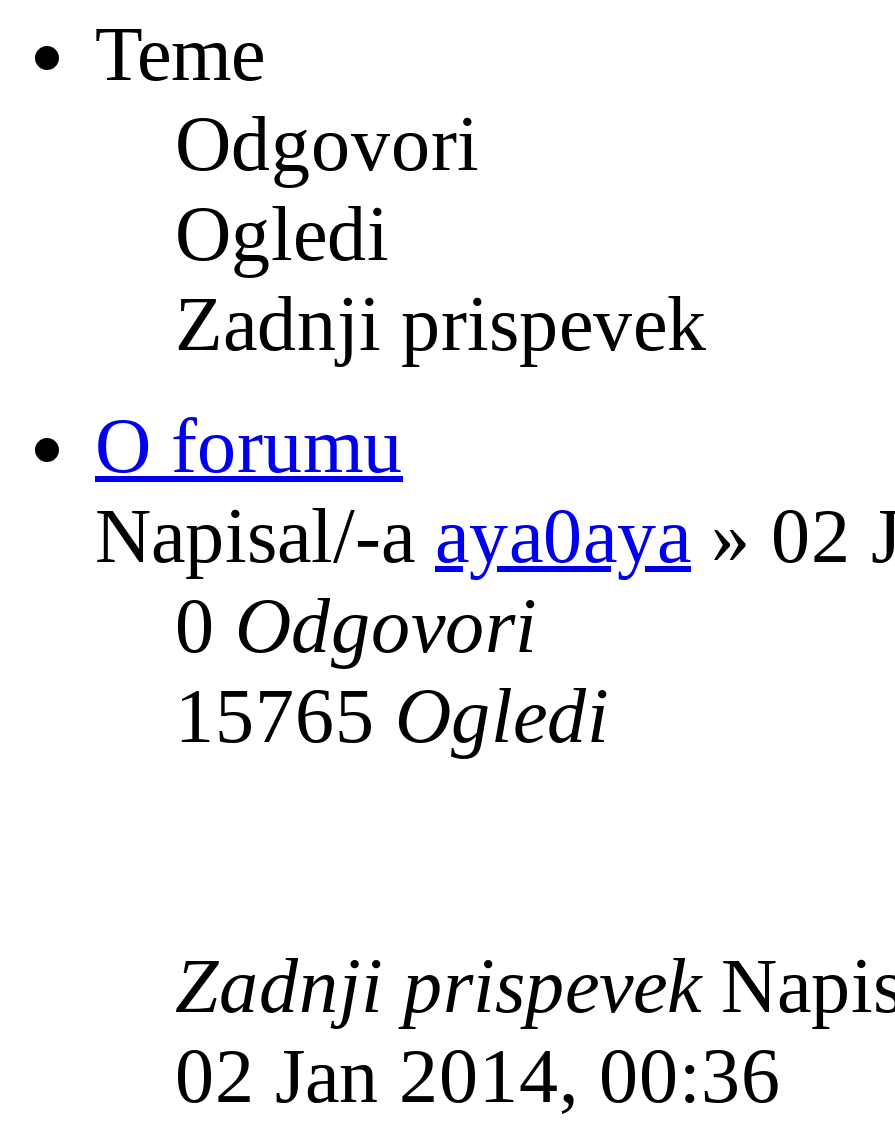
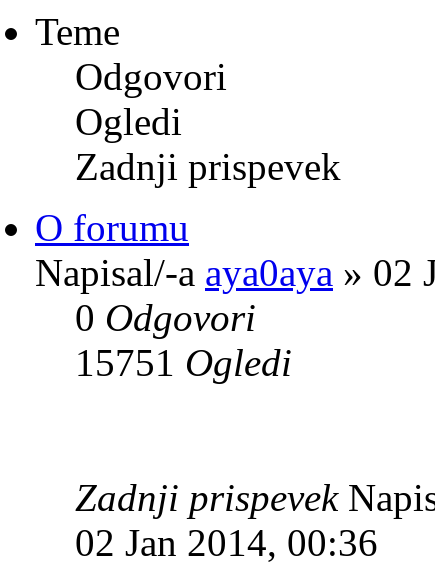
[175,673,609,759] 15765 Ogledi -> [75,341,292,384] 15751 Ogledi

